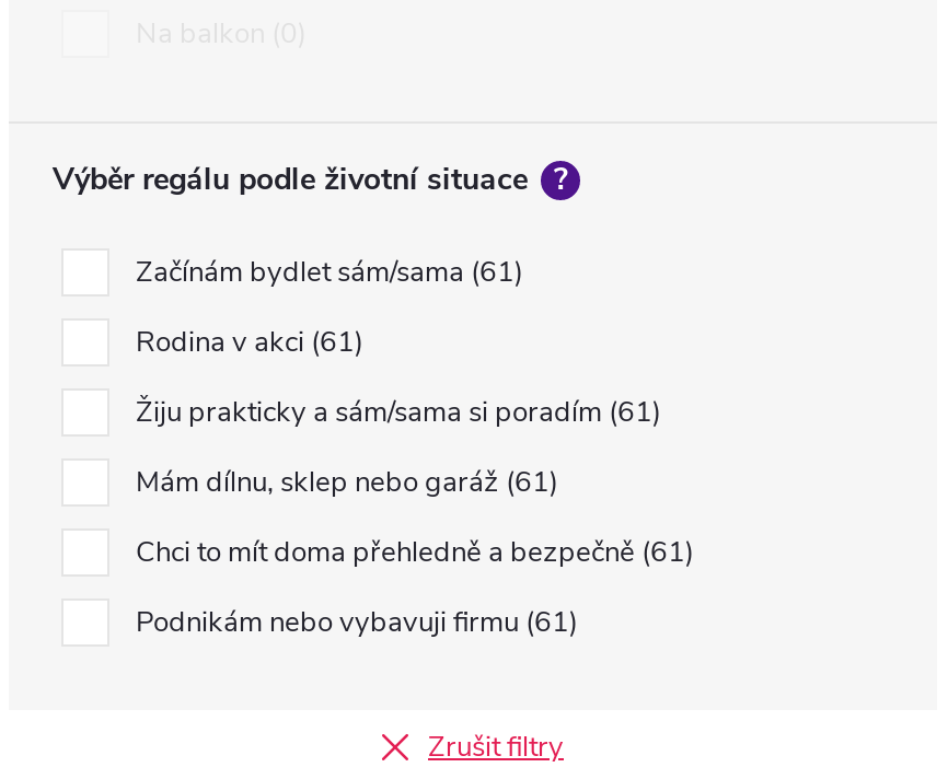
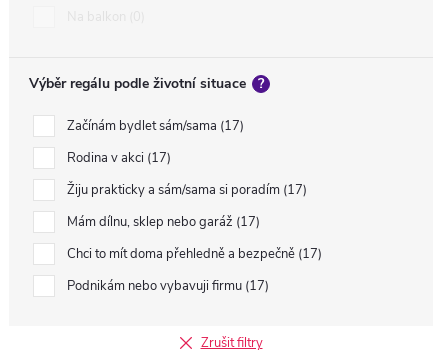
[136,253,515,292] Začínám bydlet sám/sama 61 -> [67,117,240,135] Začínám bydlet sám/sama 17
[136,323,355,362] Rodina v akci 61 -> [67,149,167,167] Rodina v akci 17
[136,393,652,432] Žiju prakticky a sám/sama si poradím 61 -> [67,181,303,199] Žiju prakticky a sám/sama si poradím 17
[136,463,550,502] Mám dílnu, sklep nebo garáž 61 -> [67,213,256,231] Mám dílnu, sklep nebo garáž 17
[136,533,685,572] Chci to mít doma přehledně a bezpečně 61 -> [67,245,318,263] Chci to mít doma přehledně a bezpečně 17
[136,603,569,642] Podnikám nebo vybavuji firmu 61 -> [67,277,265,295] Podnikám nebo vybavuji firmu 17

